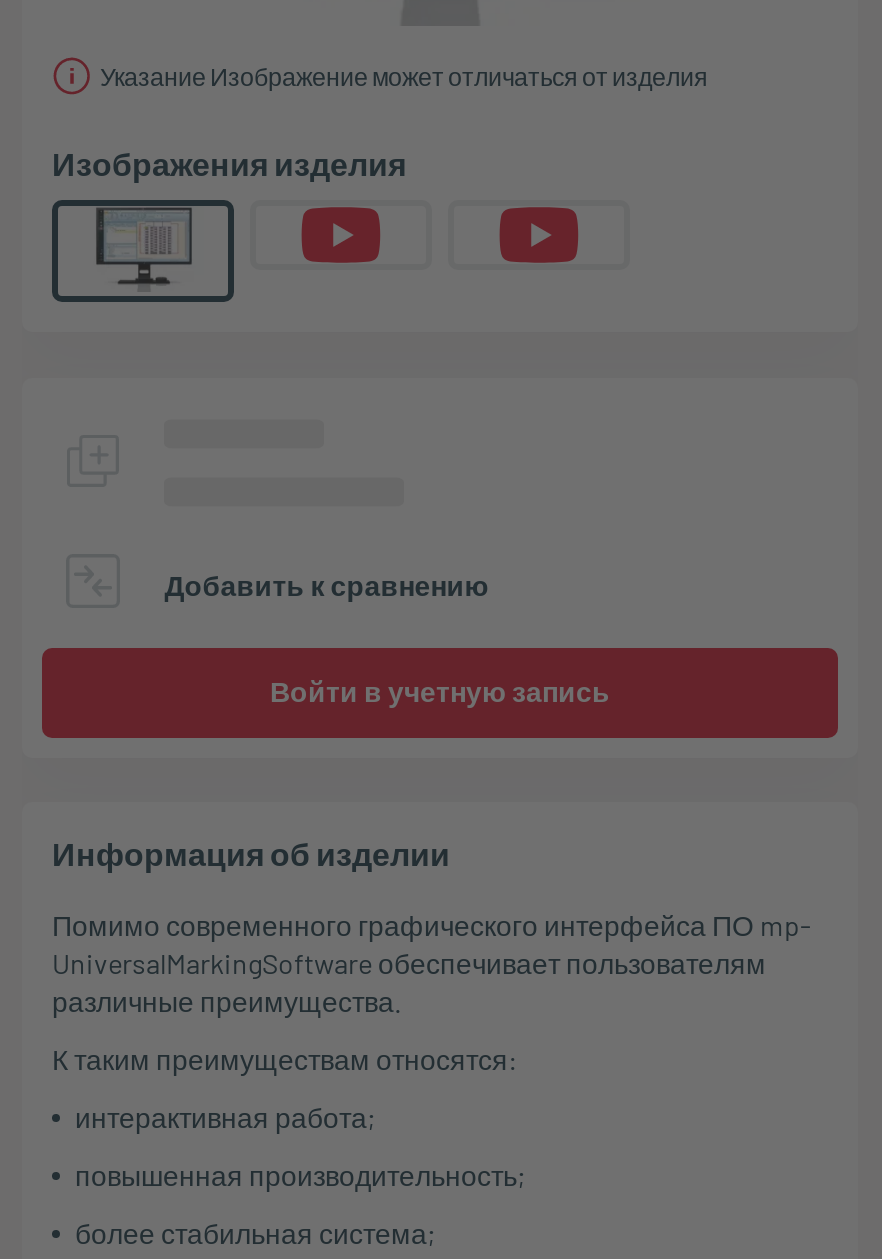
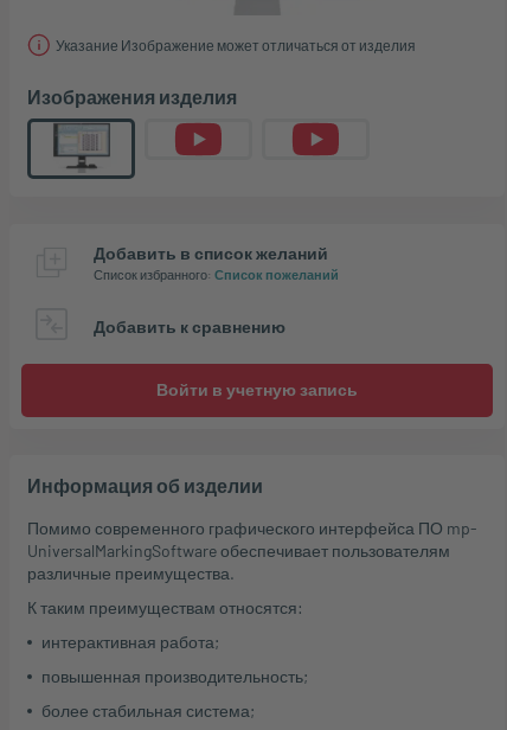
none -> [94,242,339,281] Добавить в список желаний | Список избранного: Список пожеланий

